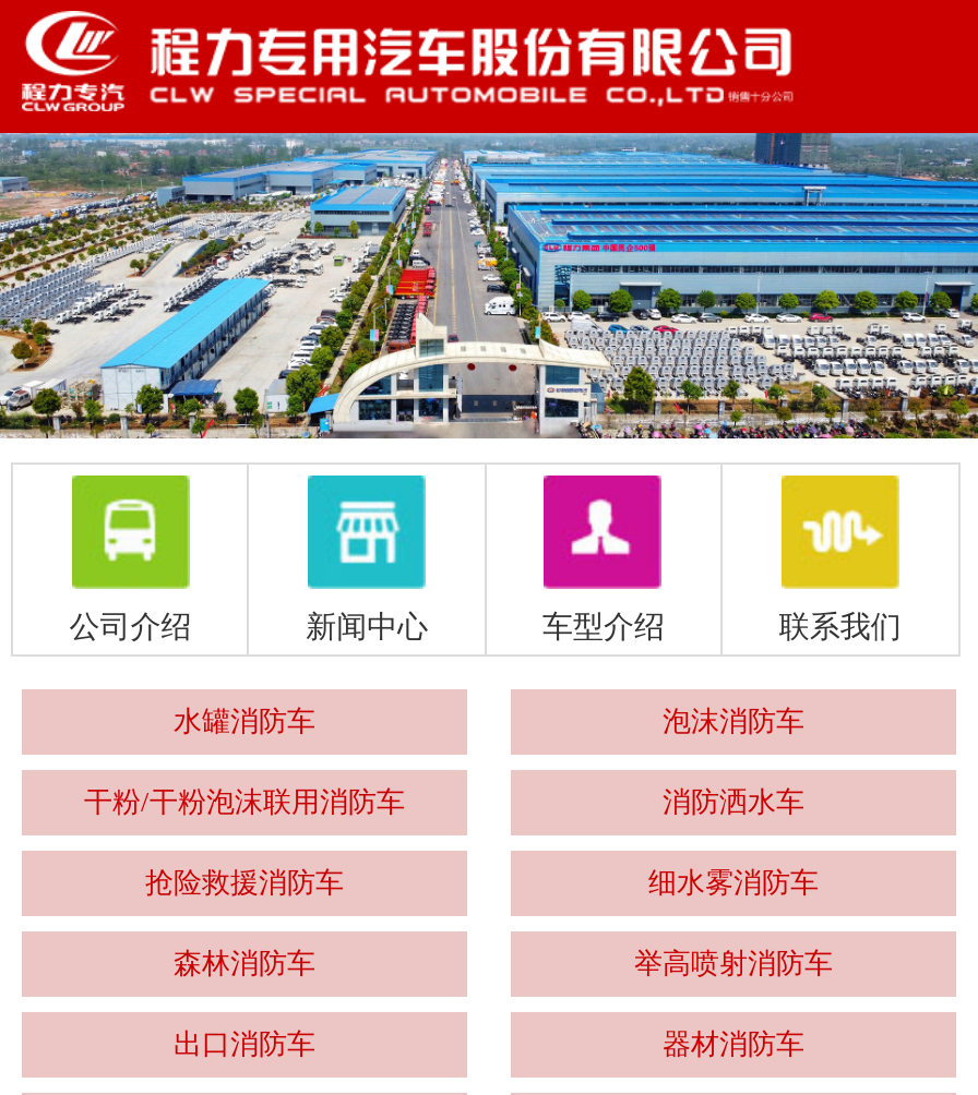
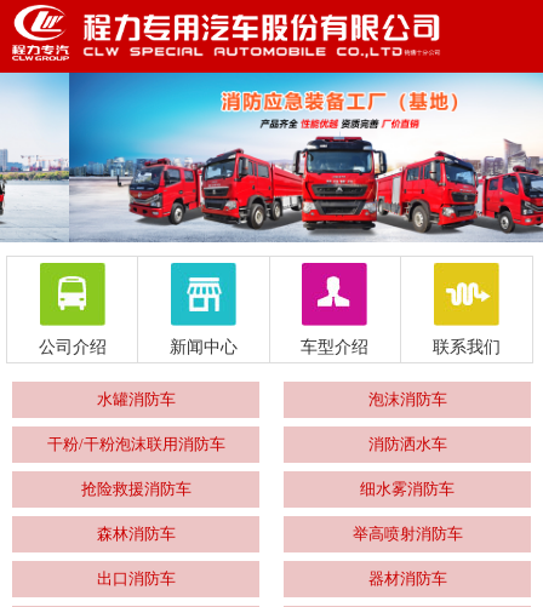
[7,131,971,441] [image] -> [4,71,539,242] [image]

